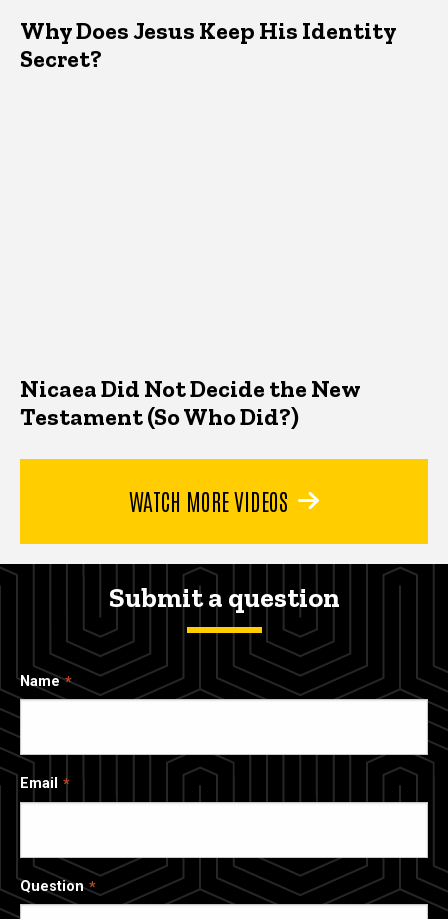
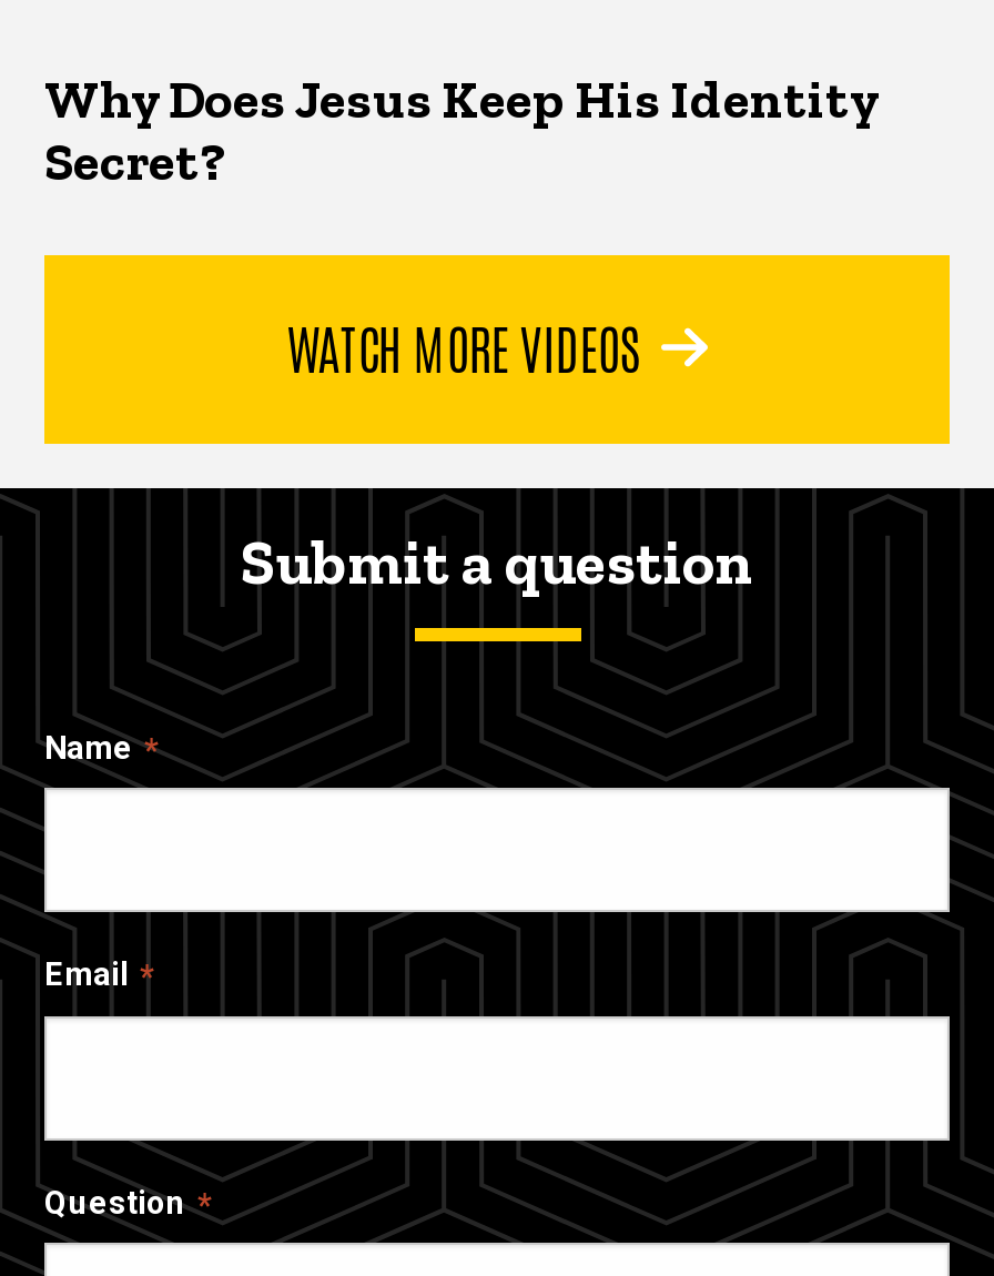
[20,374,360,431] Nicaea Did Not Decide the New | Testament (So Who Did?) -> none

